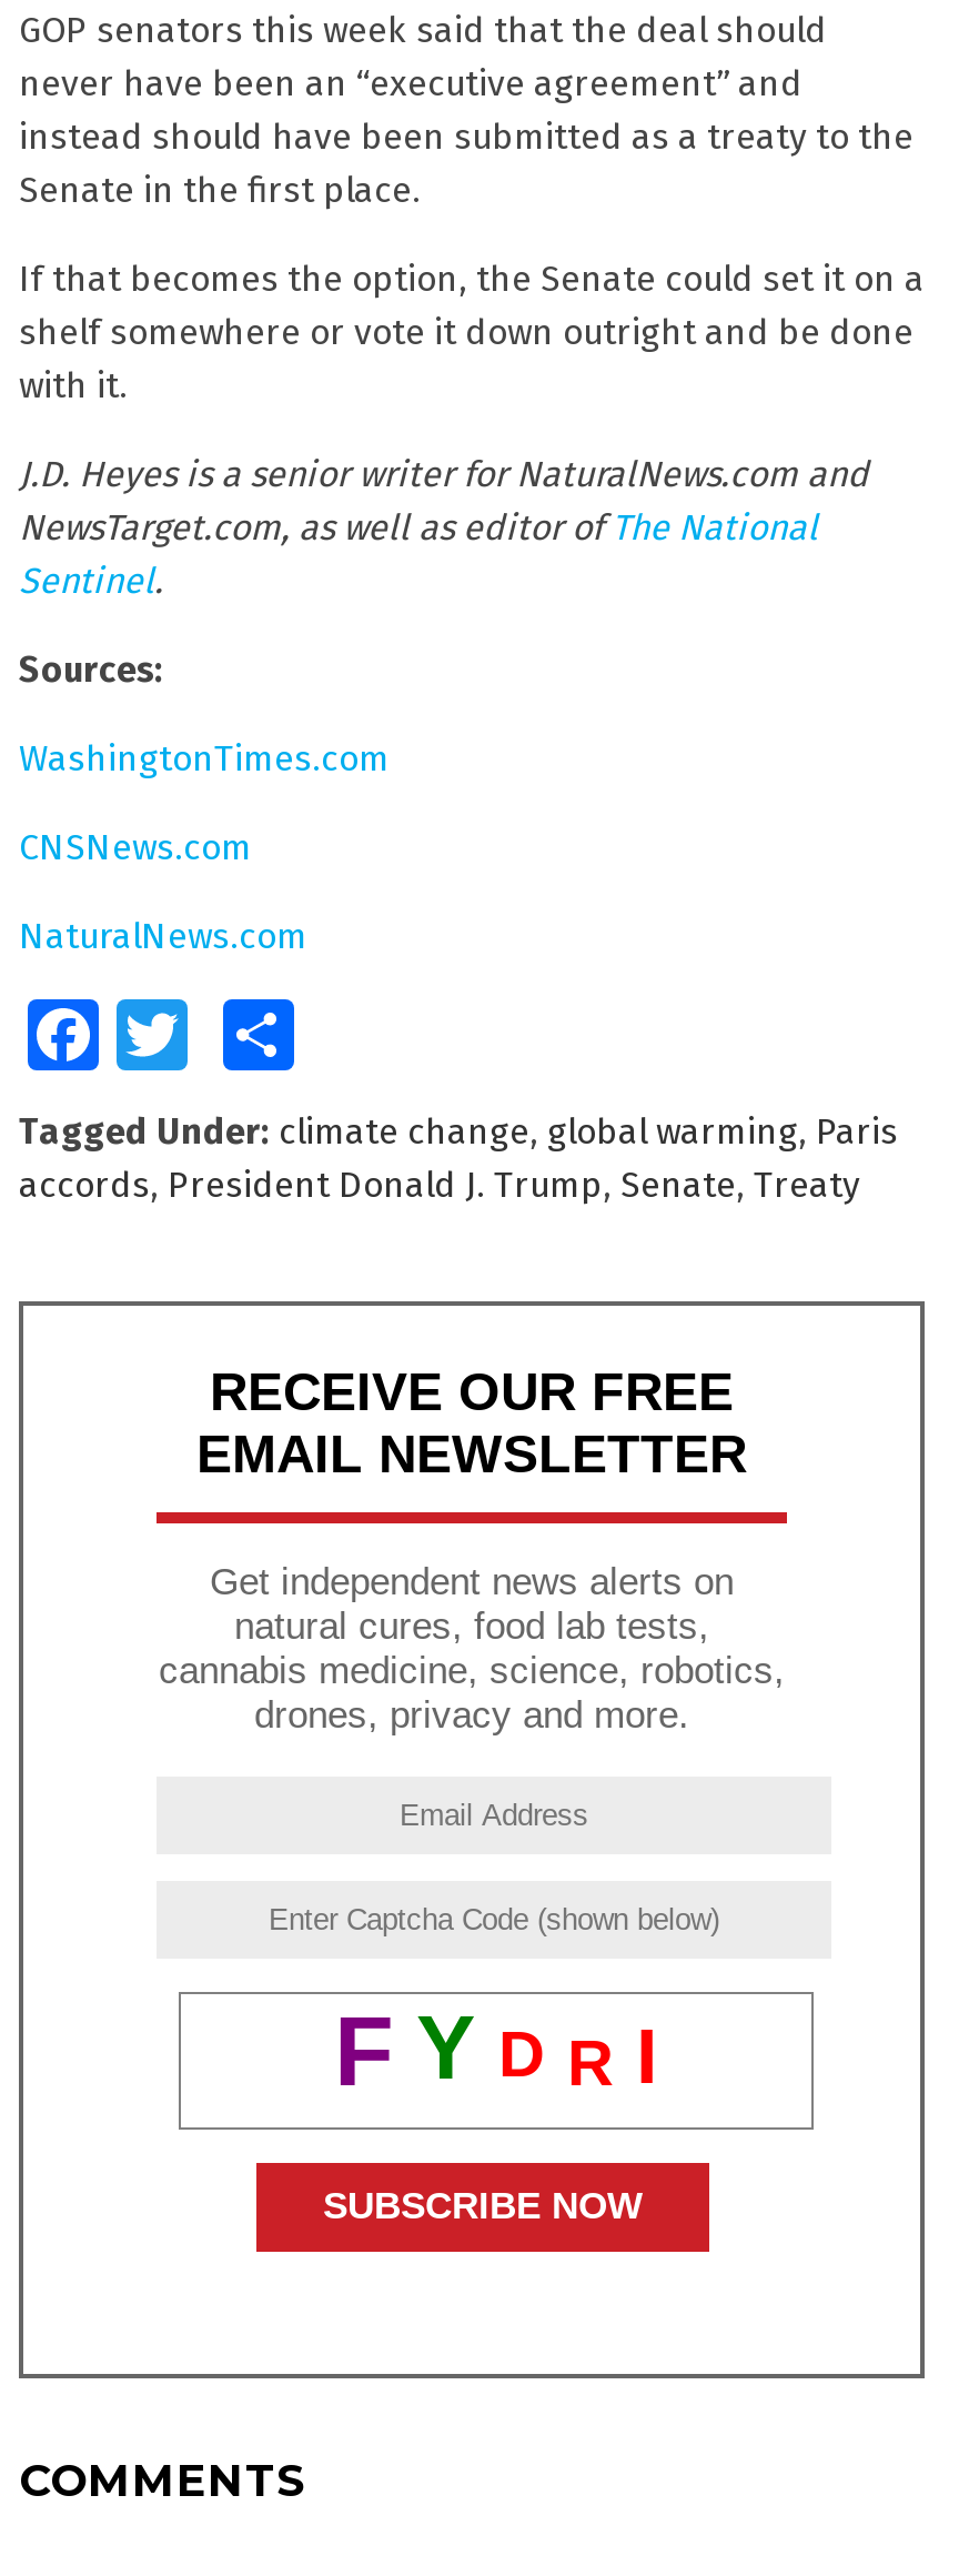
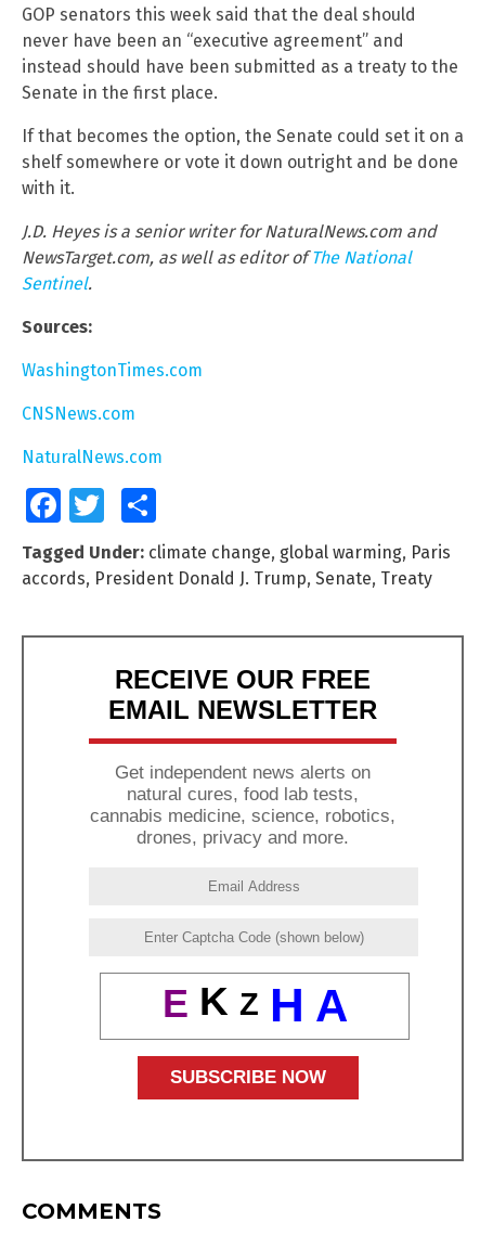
[334,1996,658,2105] F Y D R I -> [162,978,347,1031] E K Z H A

